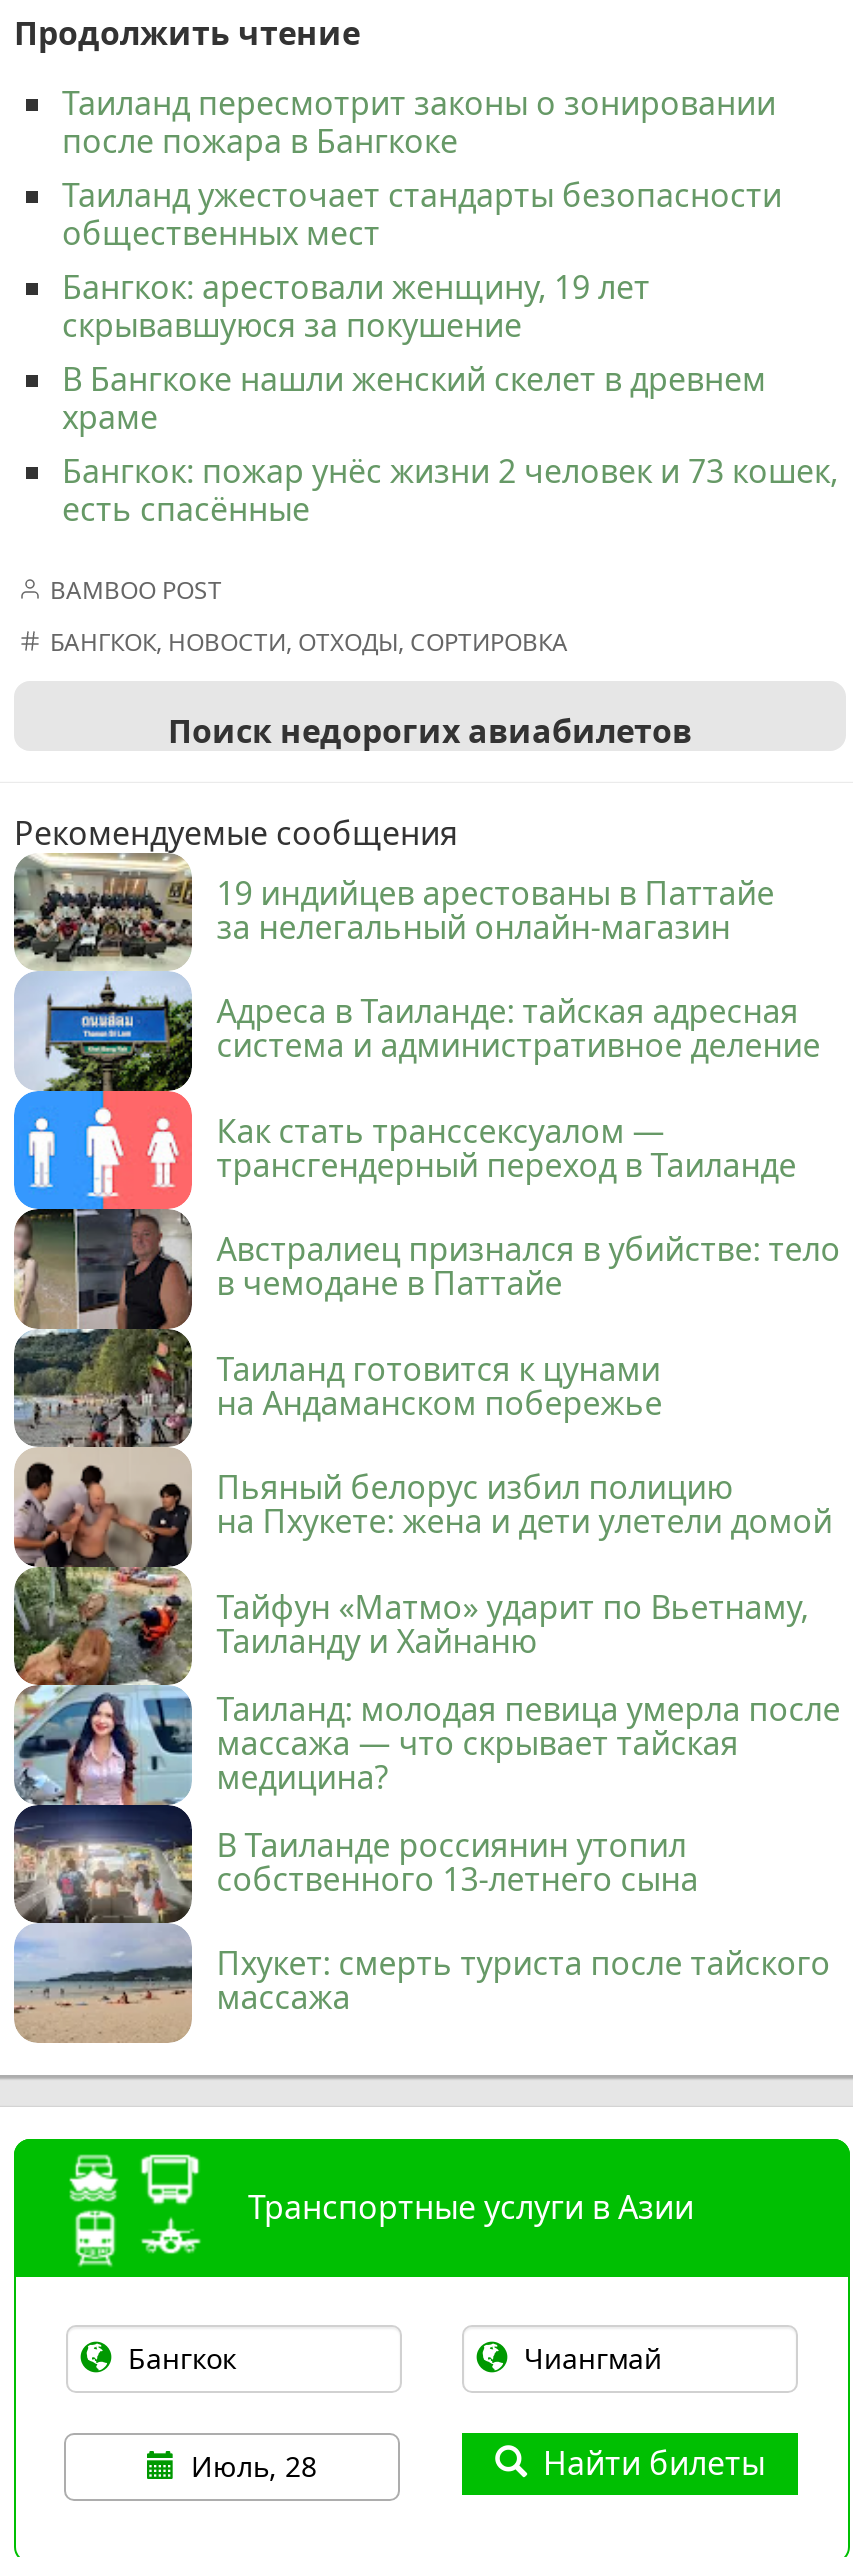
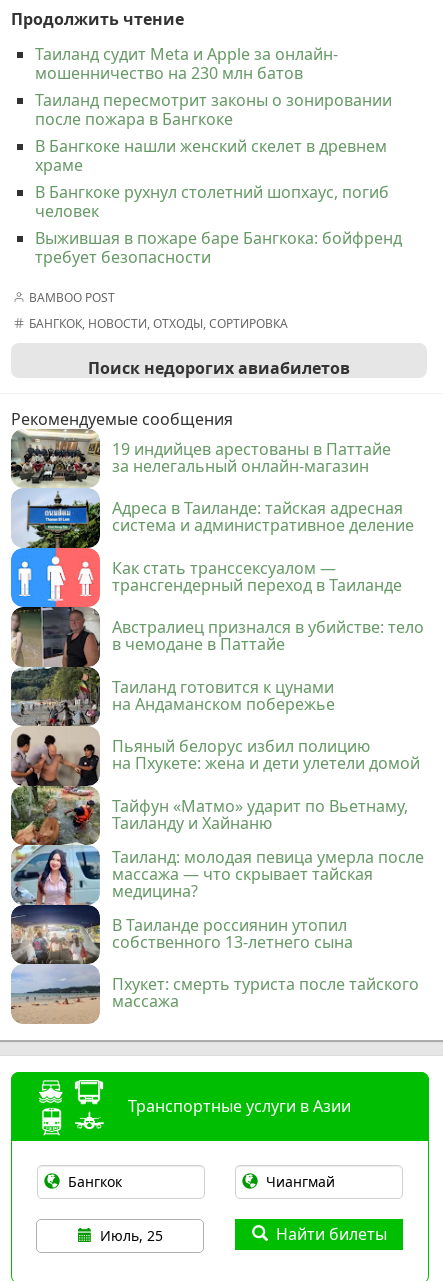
none -> [35,43,338,84] Таиланд судит Meta и Apple за онлайн- | мошенничество на 230 млн батов
moved [62,80,776,162] -> [35,89,392,130]: Таиланд пересмотрит законы о зонировании | после пожара в Бангкоке
[62,172,782,346] Таиланд ужесточает стандарты безопасности | общественных мест | Бангкок: арестовали женщину, 19 лет | скрывавшуюся за покушение -> none
moved [62,356,766,438] -> [35,135,387,176]: В Бангкоке нашли женский скелет в древнем | храме
[62,448,838,530] Бангкок: пожар унёс жизни 2 человек и 73 кошек, | есть спасённые -> [35,181,402,268] В Бангкоке рухнул столетний шопхаус, погиб | человек | Выжившая в пожаре баре Бангкока: бойфренд | требует безопасности
[191,2446,317,2484] Июль, 28 -> [99,1226,162,1245] Июль, 25

